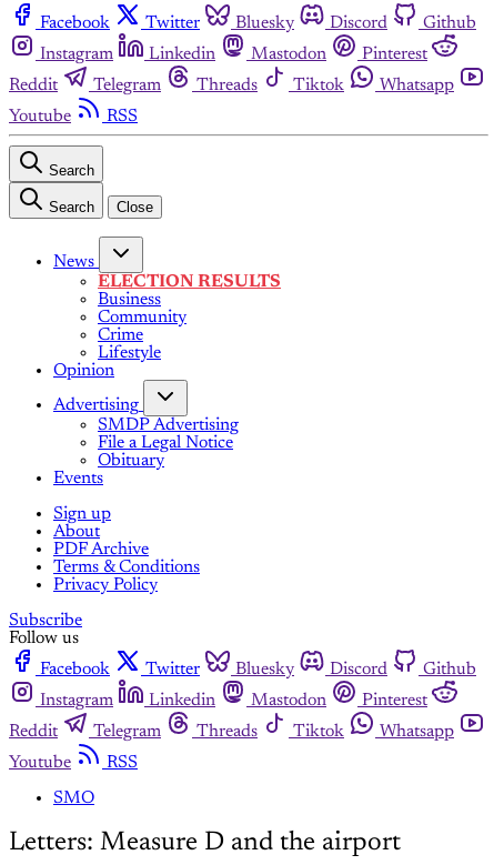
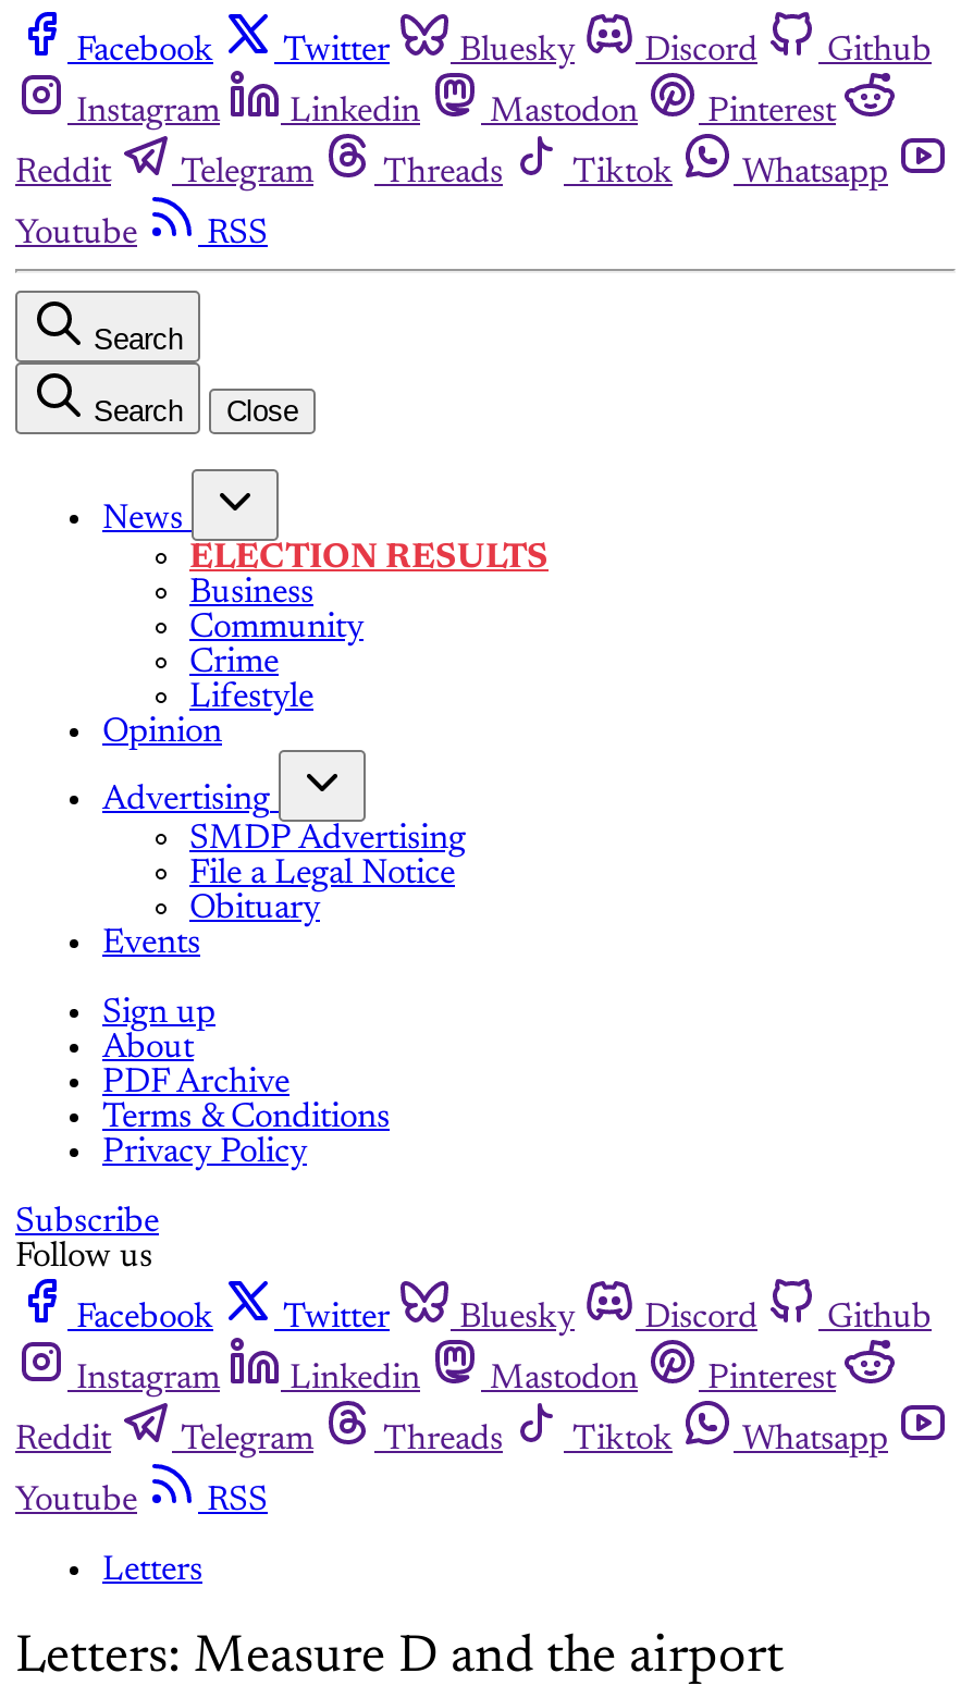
[53,789,94,807] SMO -> [102,1553,202,1588] Letters

